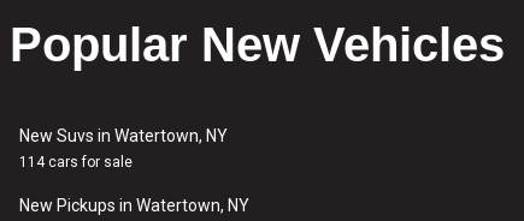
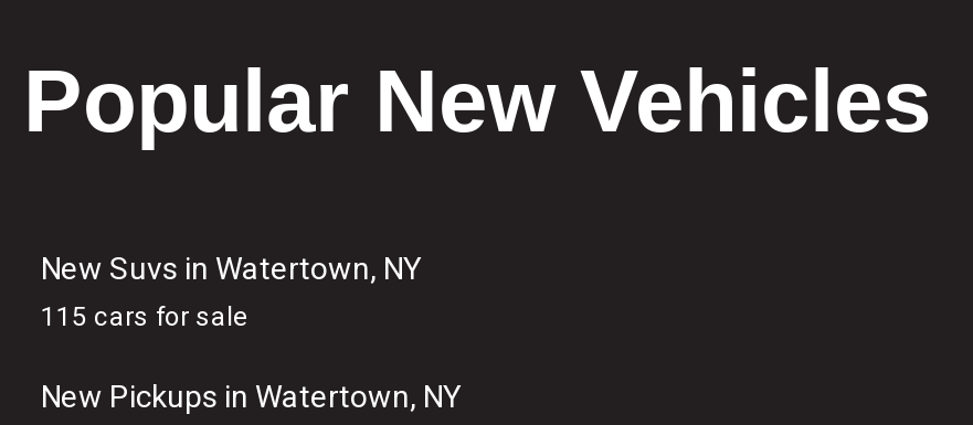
[19,154,133,171] 114 cars for sale -> [41,301,248,332] 115 cars for sale

